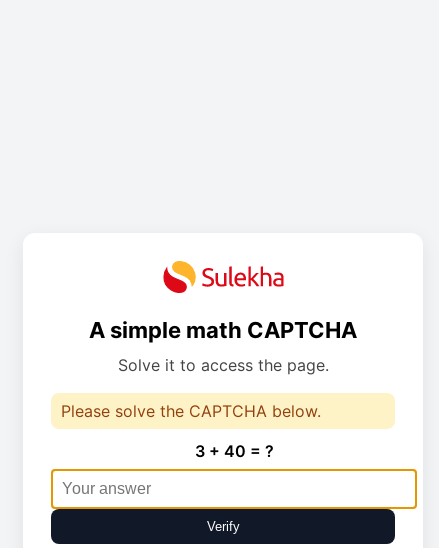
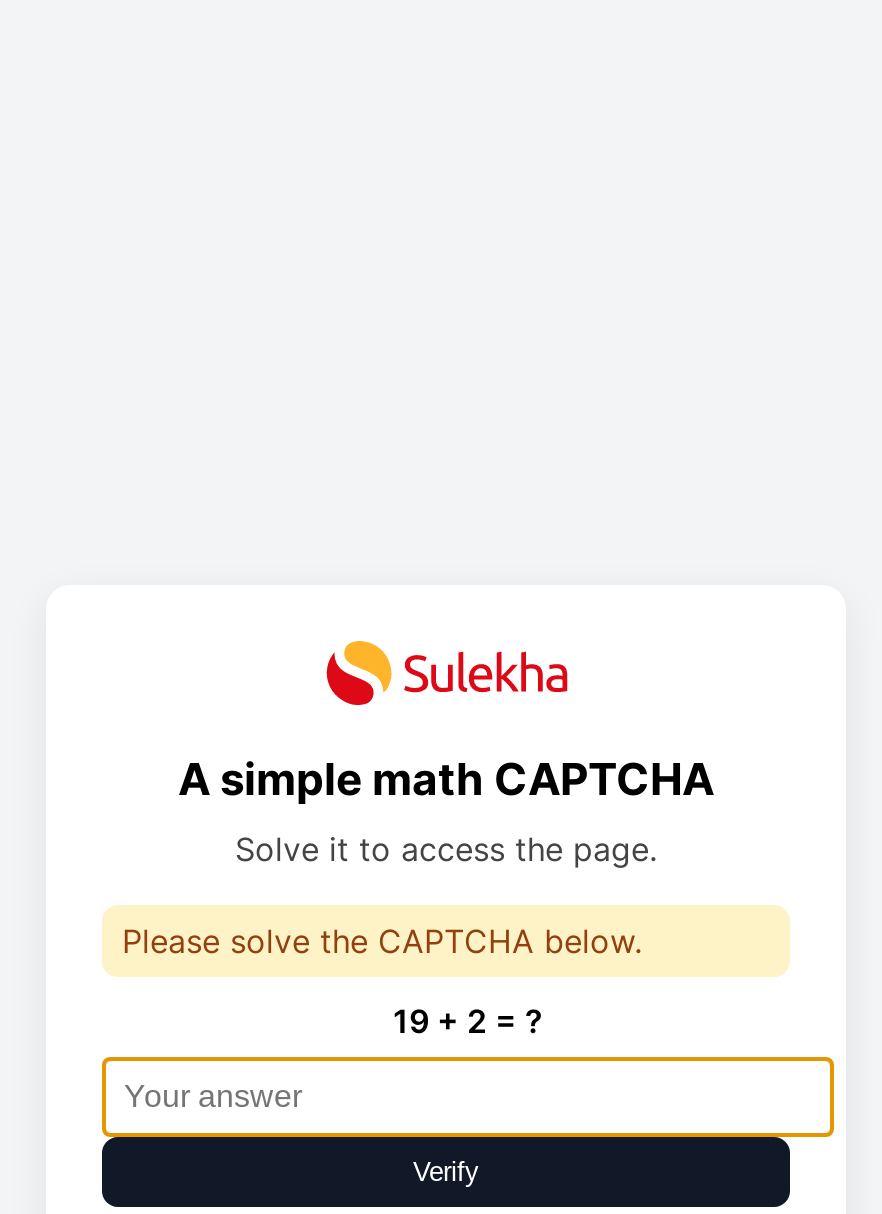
[194,441,273,461] 3 + 40 = ? -> [393,1001,543,1041] 19 + 2 = ?

